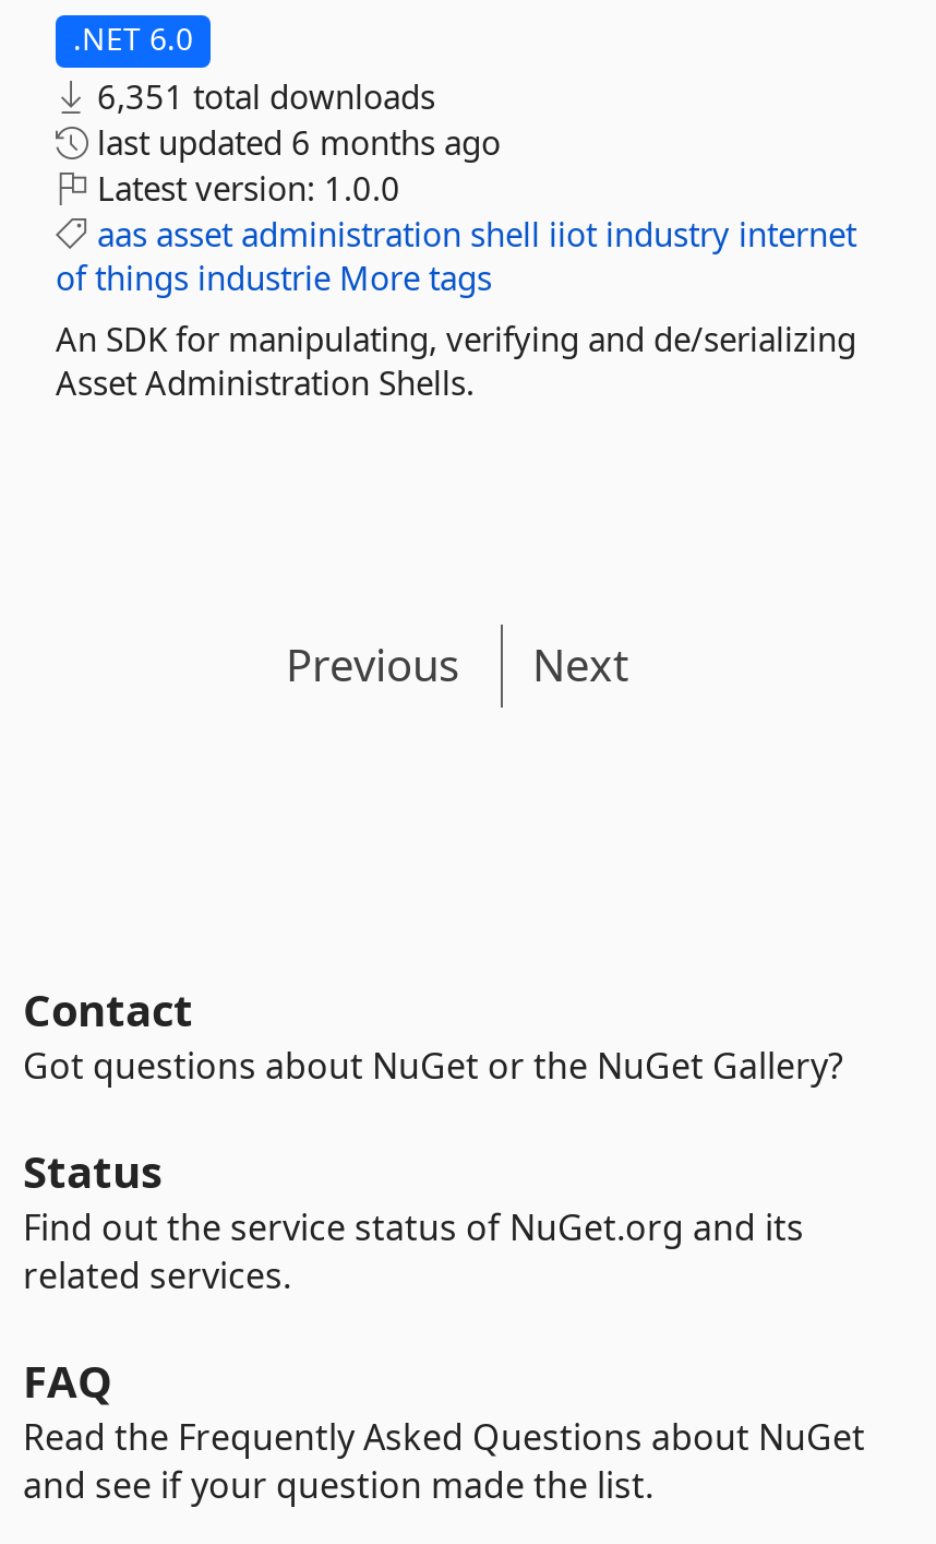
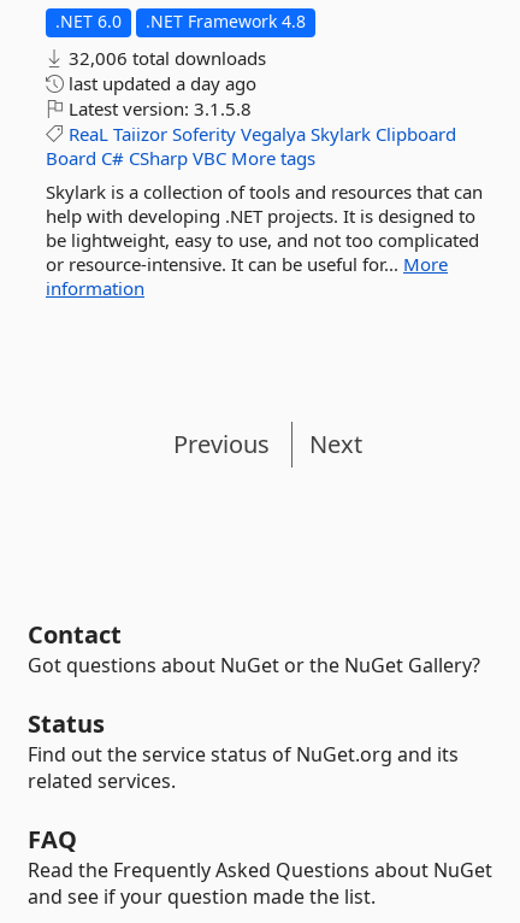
[56,74,856,404] 6,351 total downloads | last updated 6 months ago | Latest version: 1.0.0 | aas asset administration shell iiot industry internet | of things industrie More tags | An SDK for manipulating, verifying and de/serializing | Asset Administration Shells. -> [46,10,483,300] .NET Framework 4.8 | 32,006 total downloads | last updated a day ago | Latest version: 3.1.5.8 | ReaL Taiizor Soferity Vegalya Skylark Clipboard | Board C# CSharp VBC More tags | Skylark is a collection of tools and resources that can | help with developing .NET projects. It is designed to | be lightweight, easy to use, and not too complicated | or resource-intensive. It can be useful for... More | information

